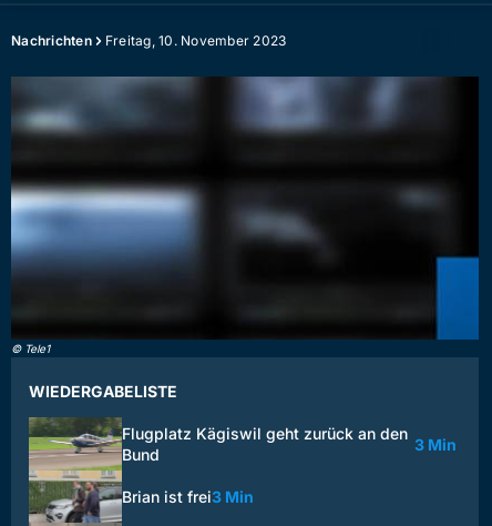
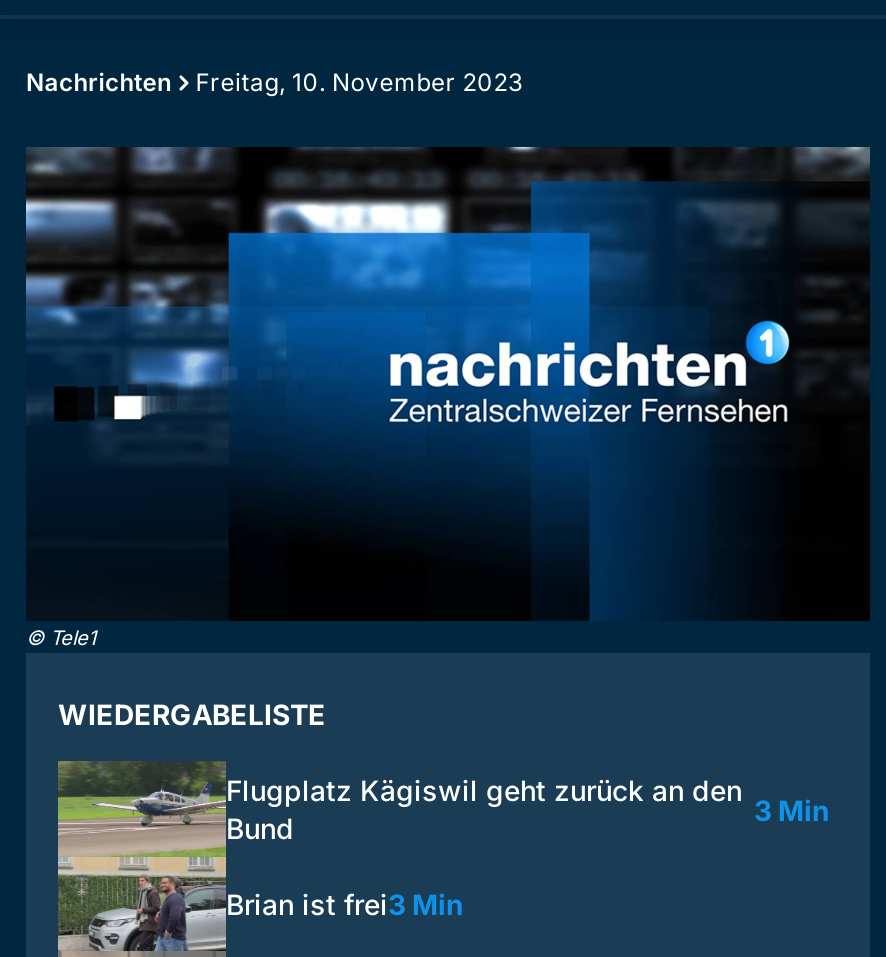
[10,75,480,341] [image] -> [24,145,870,621] [image]

